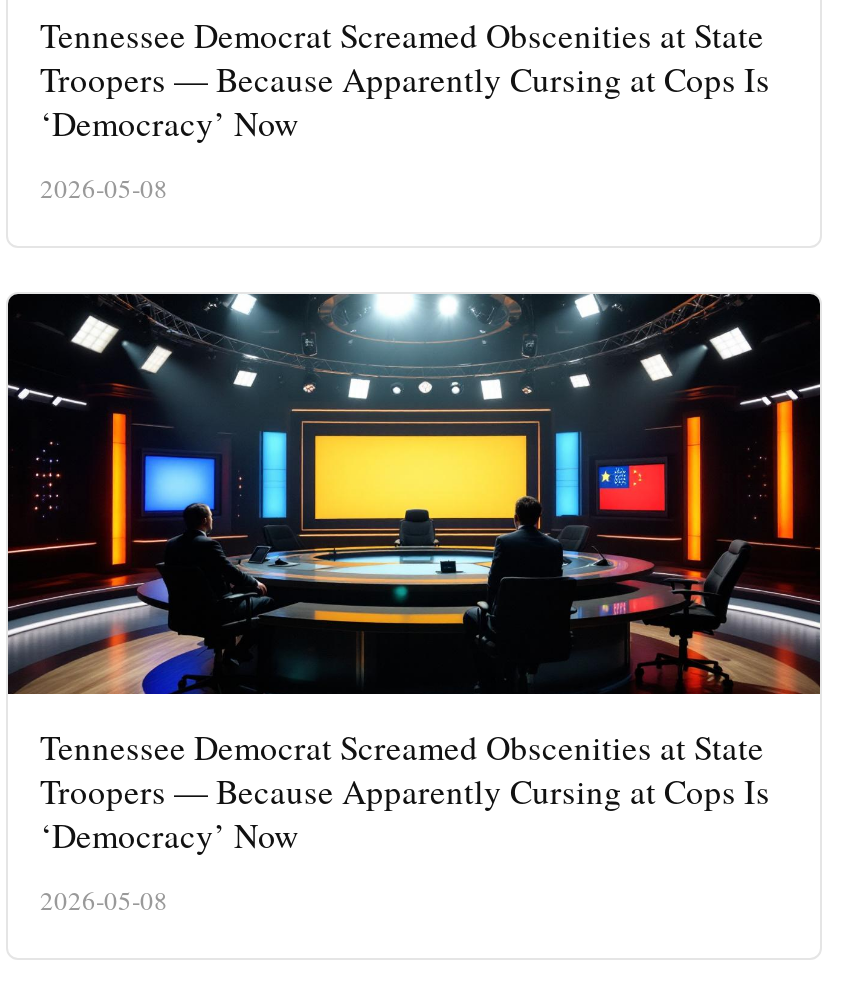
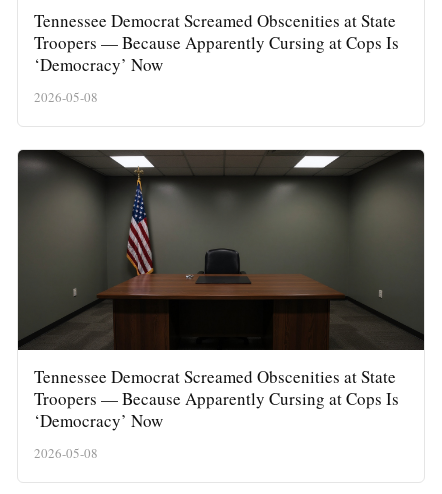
[8,292,822,696] [image] -> [18,149,424,351] [image]

